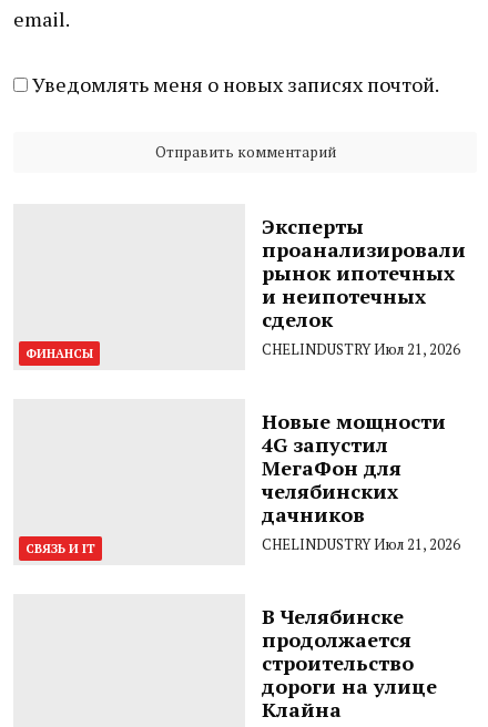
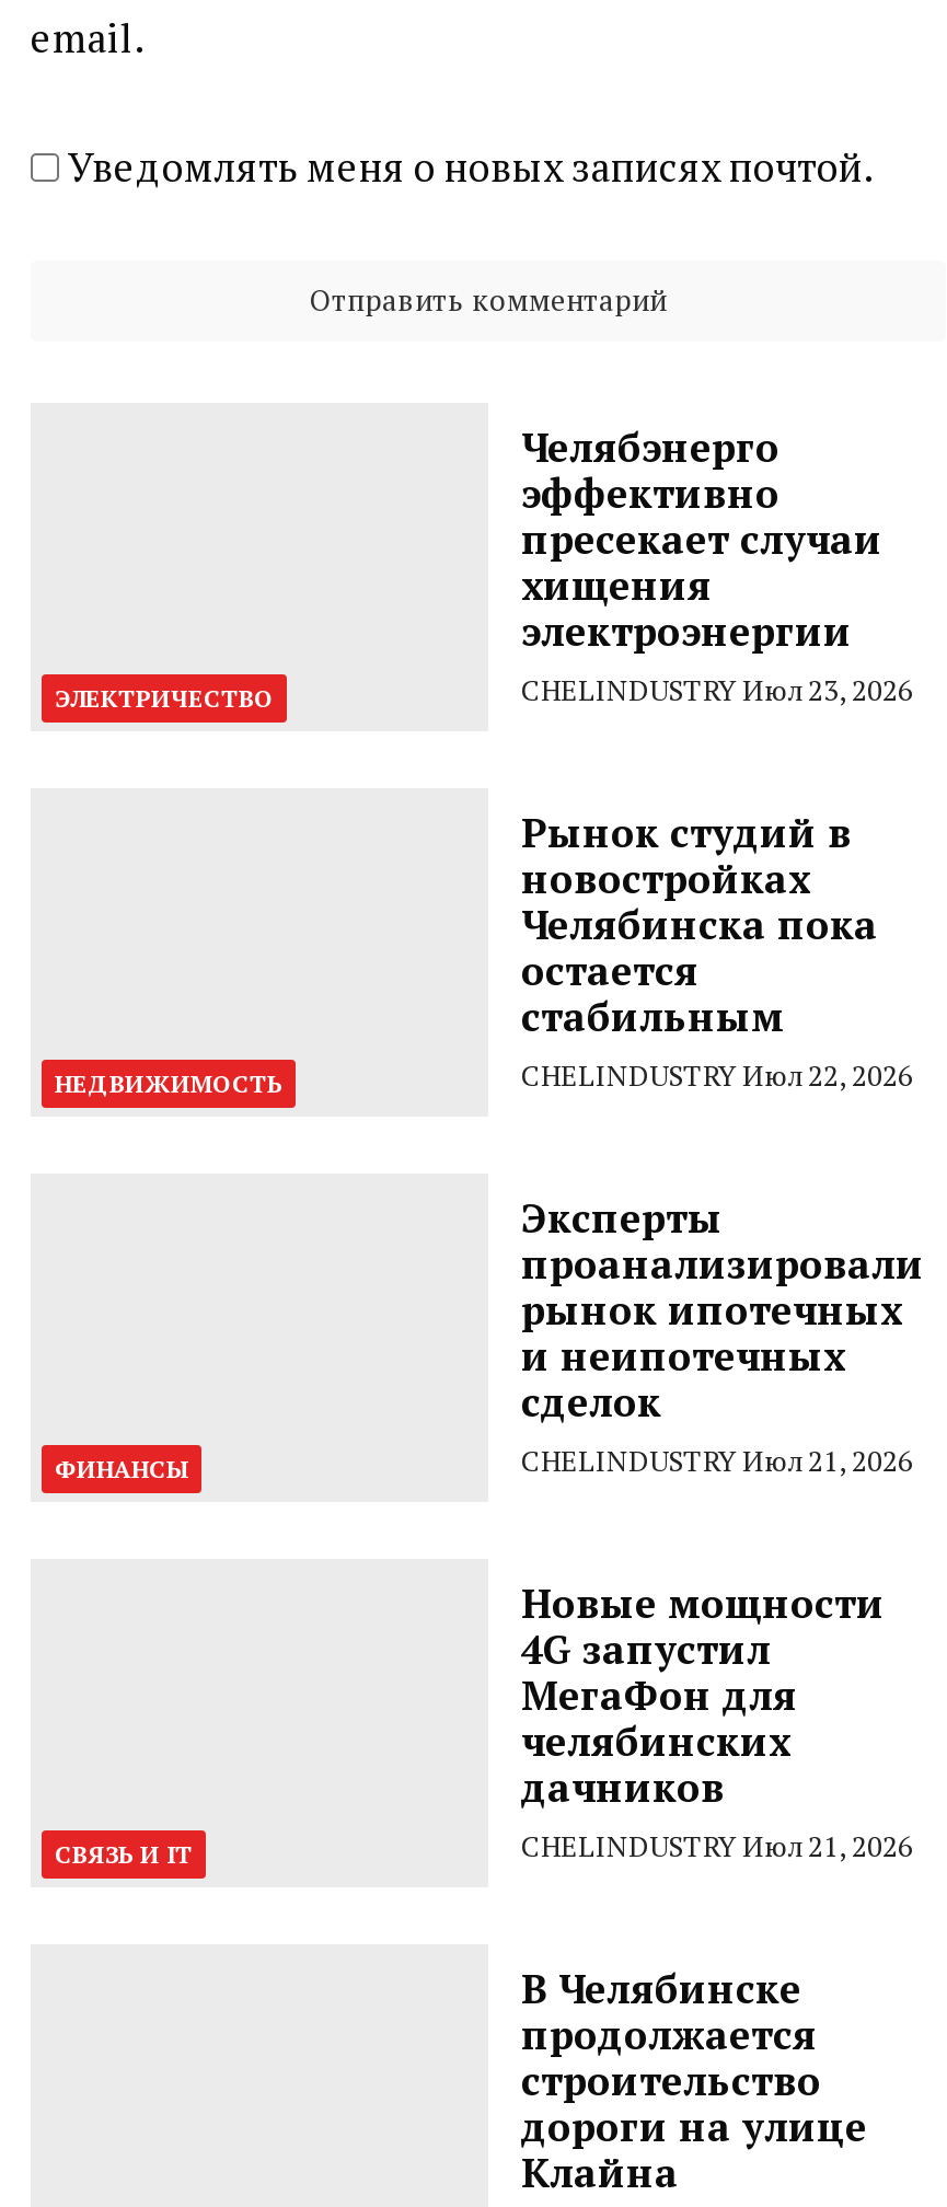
none -> [55,683,274,714] ЭЛЕКТРИЧЕСТВО
none -> [55,1068,282,1099] НЕДВИЖИМОСТЬ
none -> [521,420,913,709] Челябэнерго | эффективно | пресекает случаи | хищения | электроэнергии | CHELINDUSTRY Июл 23, 2026
none -> [521,806,913,1095] Рынок студий в | новостройках | Челябинска пока | остается | стабильным | CHELINDUSTRY Июл 22, 2026

